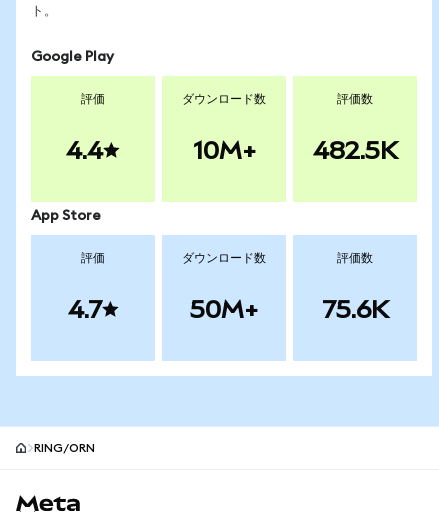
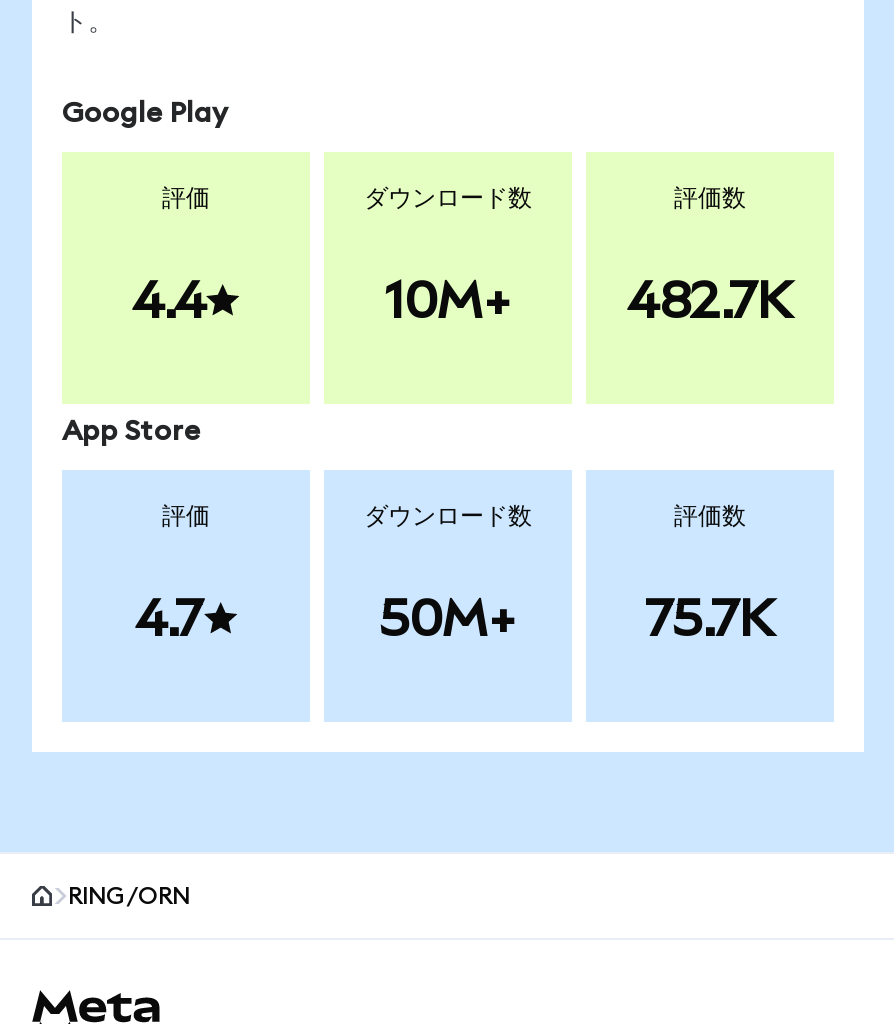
[312,136,397,164] 482.5K -> [627,272,793,328] 482.7K
[321,295,388,323] 75.6K -> [645,590,775,646] 75.7K

